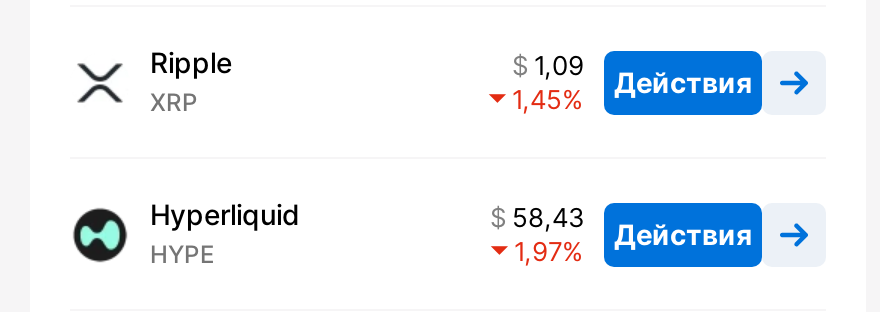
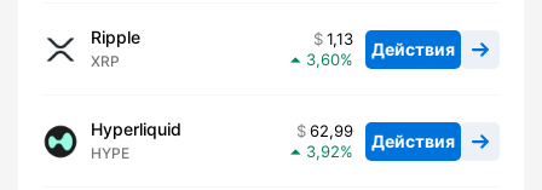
[534,50,752,99] 1,09 Действия -> [327,30,455,59] 1,13 Действия
[512,84,562,116] 1,45 -> [306,50,340,69] 3,60
[512,202,752,251] 58,43 Действия -> [310,122,455,151] 62,99 Действия
[514,236,562,268] 1,97 -> [306,142,340,161] 3,92

